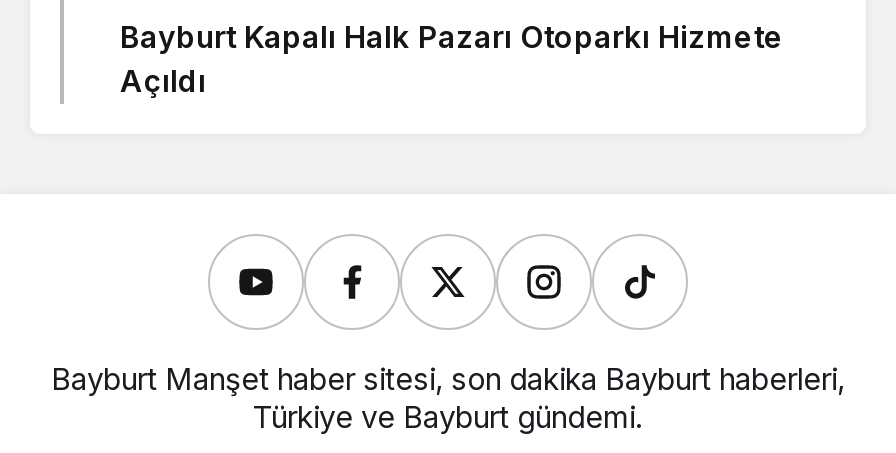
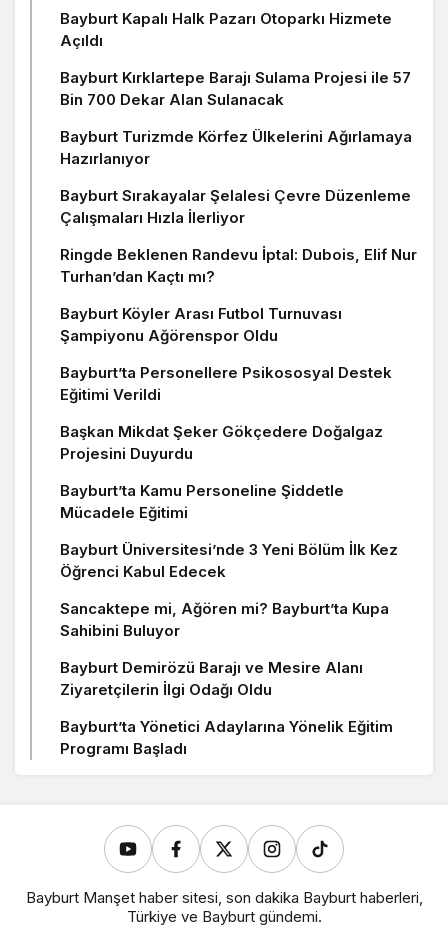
none -> [60,68,417,758] Bayburt Kırklartepe Barajı Sulama Projesi ile 57 | Bin 700 Dekar Alan Sulanacak | Bayburt Turizmde Körfez Ülkelerini Ağırlamaya | Hazırlanıyor | Bayburt Sırakayalar Şelalesi Çevre Düzenleme | Çalışmaları Hızla İlerliyor | Ringde Beklenen Randevu İptal: Dubois, Elif Nur | Turhan’dan Kaçtı mı? | Bayburt Köyler Arası Futbol Turnuvası | Şampiyonu Ağörenspor Oldu | Bayburt’ta Personellere Psikososyal Destek | Eğitimi Verildi | Başkan Mikdat Şeker Gökçedere Doğalgaz | Projesini Duyurdu | Bayburt’ta Kamu Personeline Şiddetle | Mücadele Eğitimi | Bayburt Üniversitesi’nde 3 Yeni Bölüm İlk Kez | Öğrenci Kabul Edecek | Sancaktepe mi, Ağören mi? Bayburt’ta Kupa | Sahibini Buluyor | Bayburt Demirözü Barajı ve Mesire Alanı | Ziyaretçilerin İlgi Odağı Oldu | Bayburt’ta Yönetici Adaylarına Yönelik Eğitim | Programı Başladı

